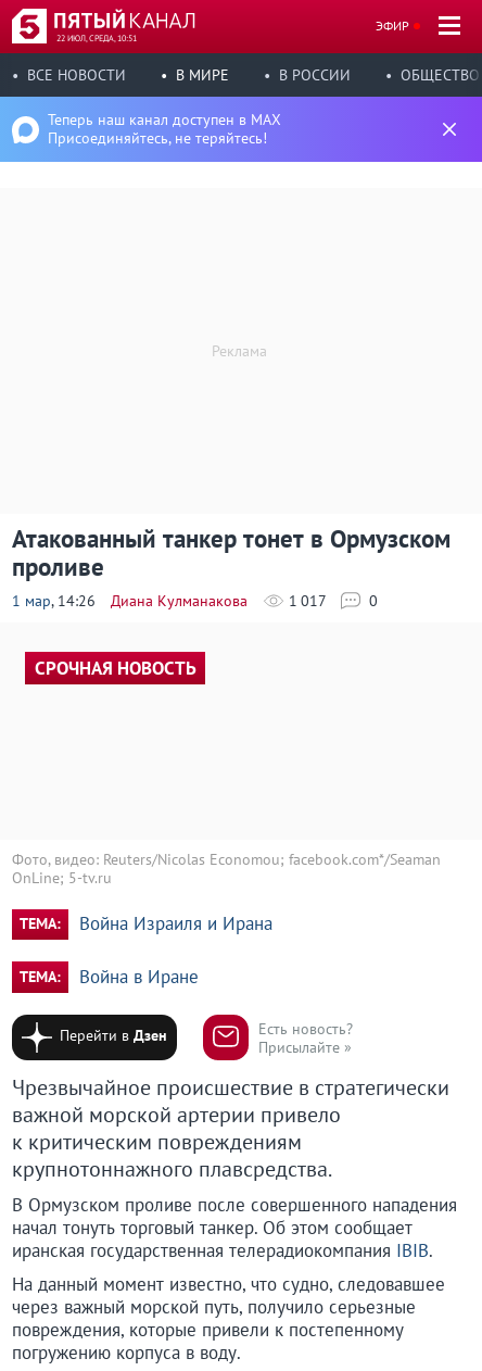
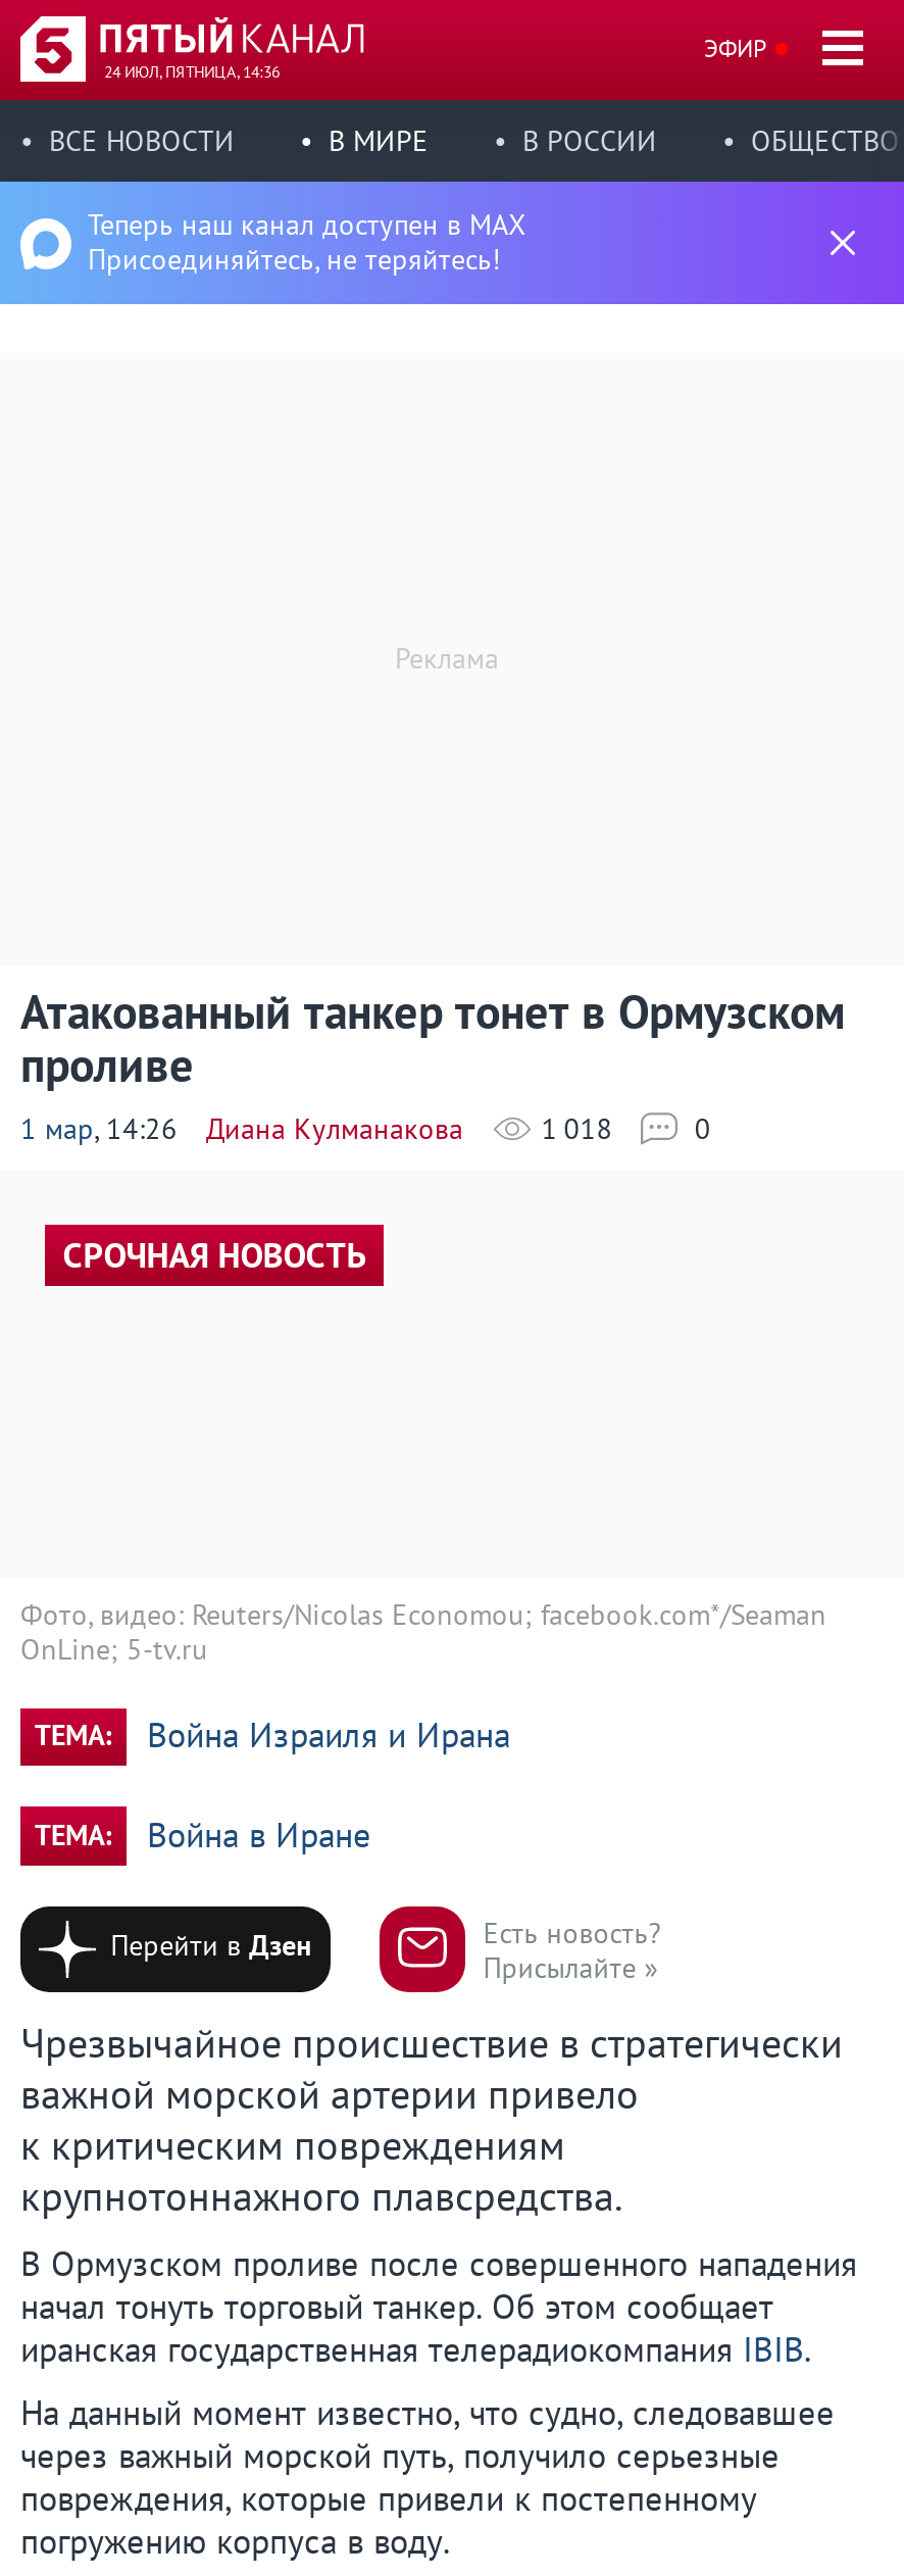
[56,33,137,43] 22 ИЮЛ, СРЕДА, 10:51 -> [104,61,280,82] 24 ИЮЛ, ПЯТНИЦА, 14:36
[289,591,326,611] 1 017 -> [541,1110,613,1147] 1 018

